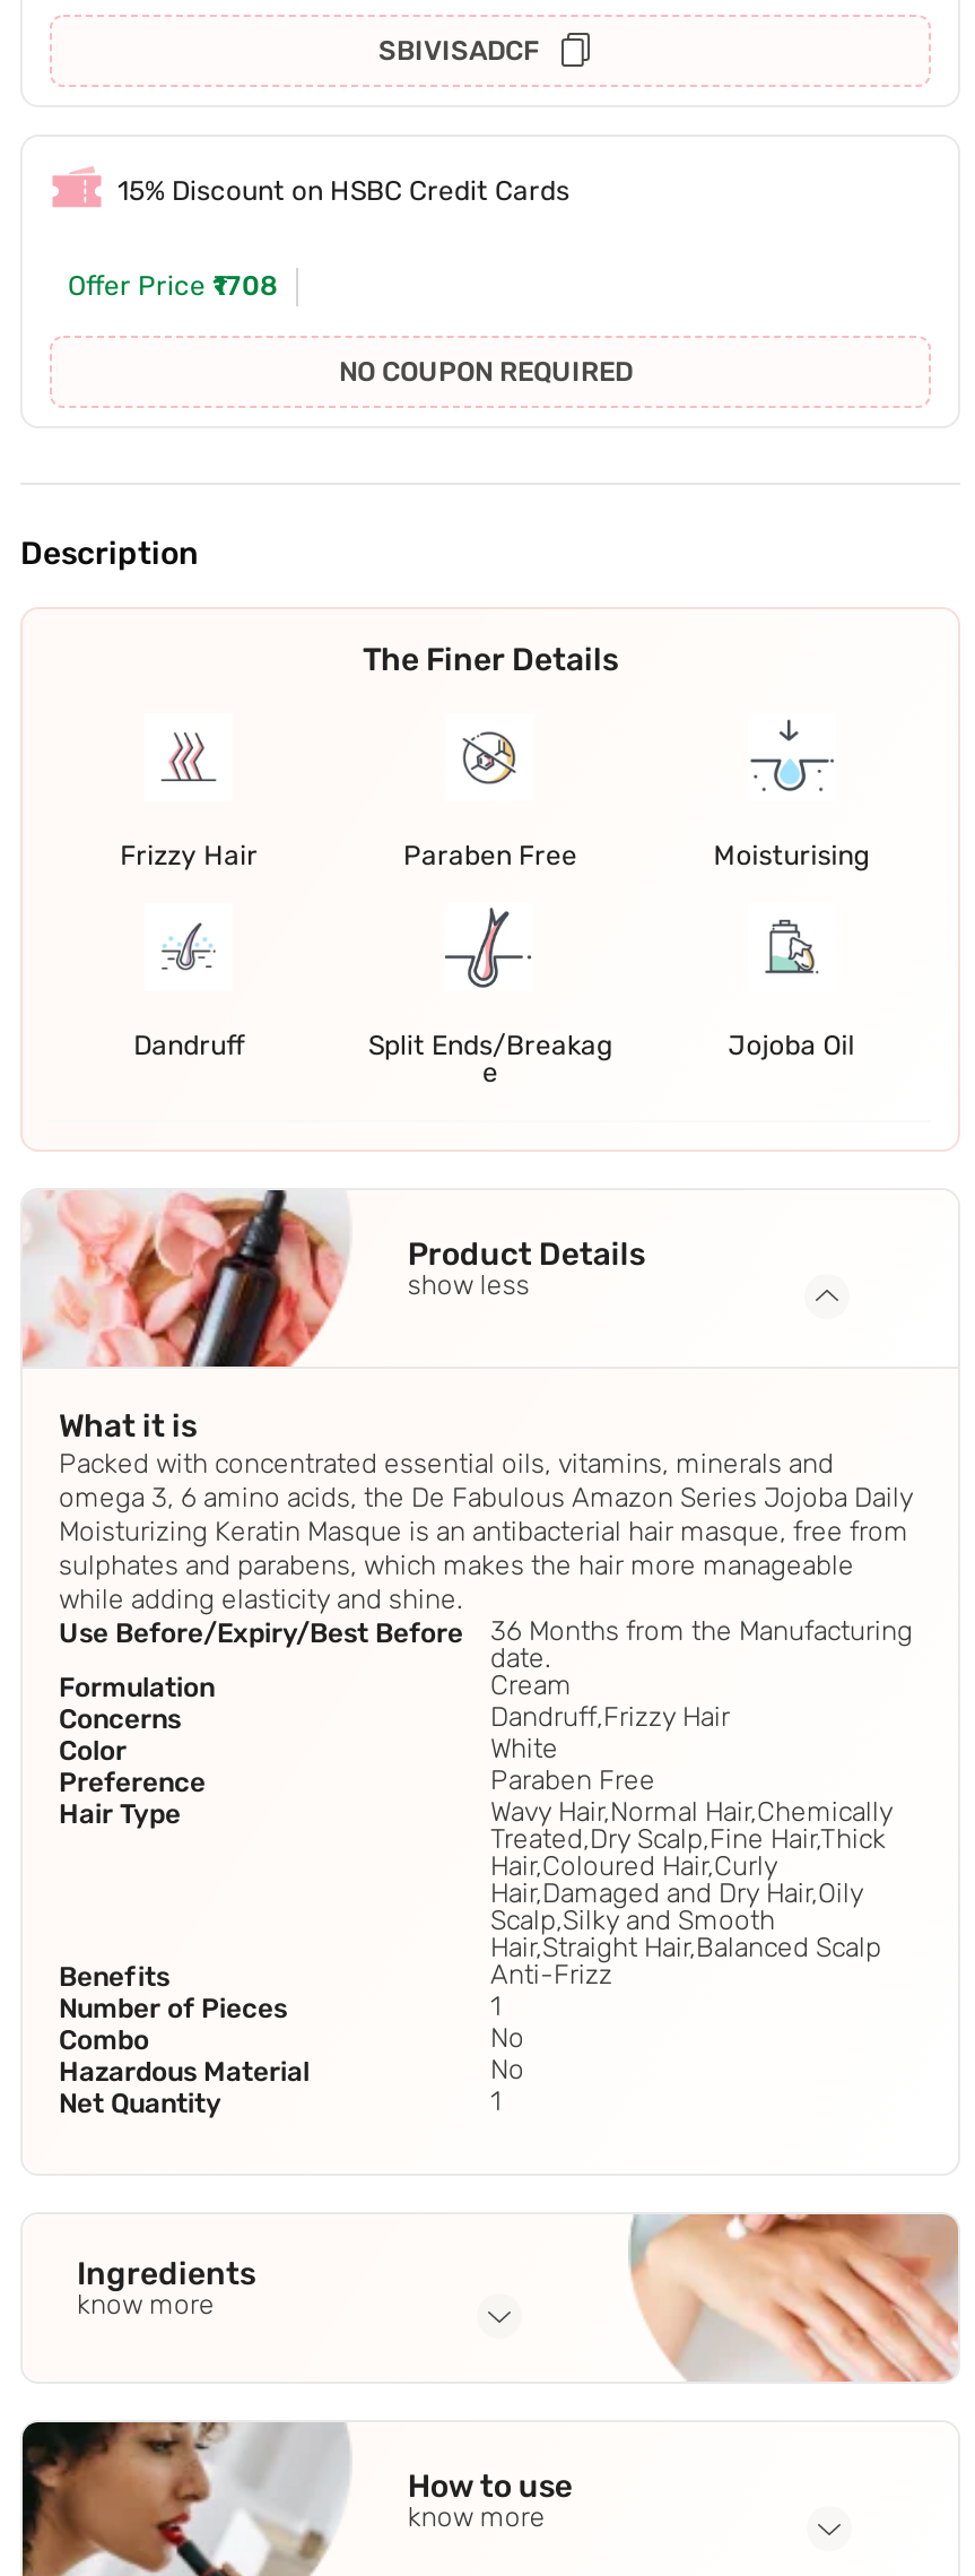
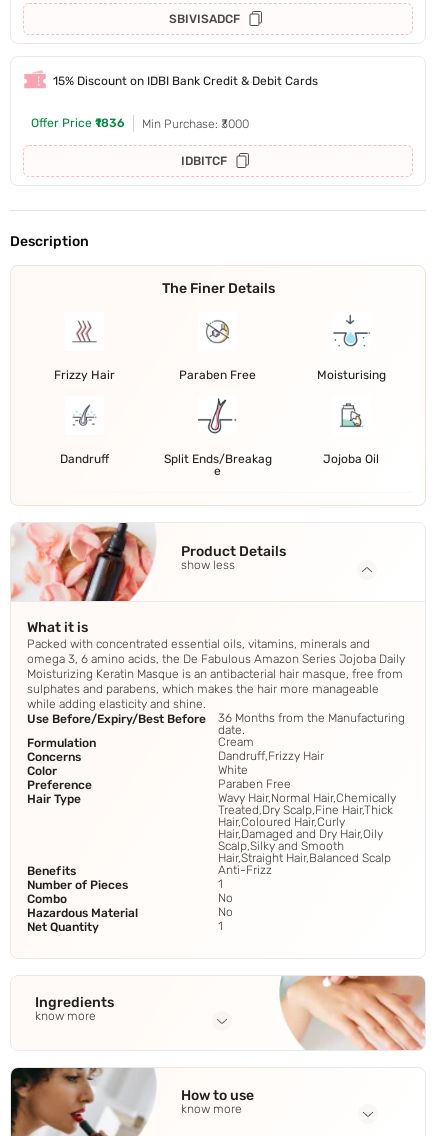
[117,175,569,207] 15% Discount on HSBC Credit Cards -> [53,74,318,88] 15% Discount on IDBI Bank Credit & Debit Cards
[68,270,278,302] Offer Price ₹1708 -> [31,116,249,131] Offer Price ₹1836 | Min Purchase: ₹3000
[339,357,633,388] NO COUPON REQUIRED -> [181,154,227,168] IDBITCF

